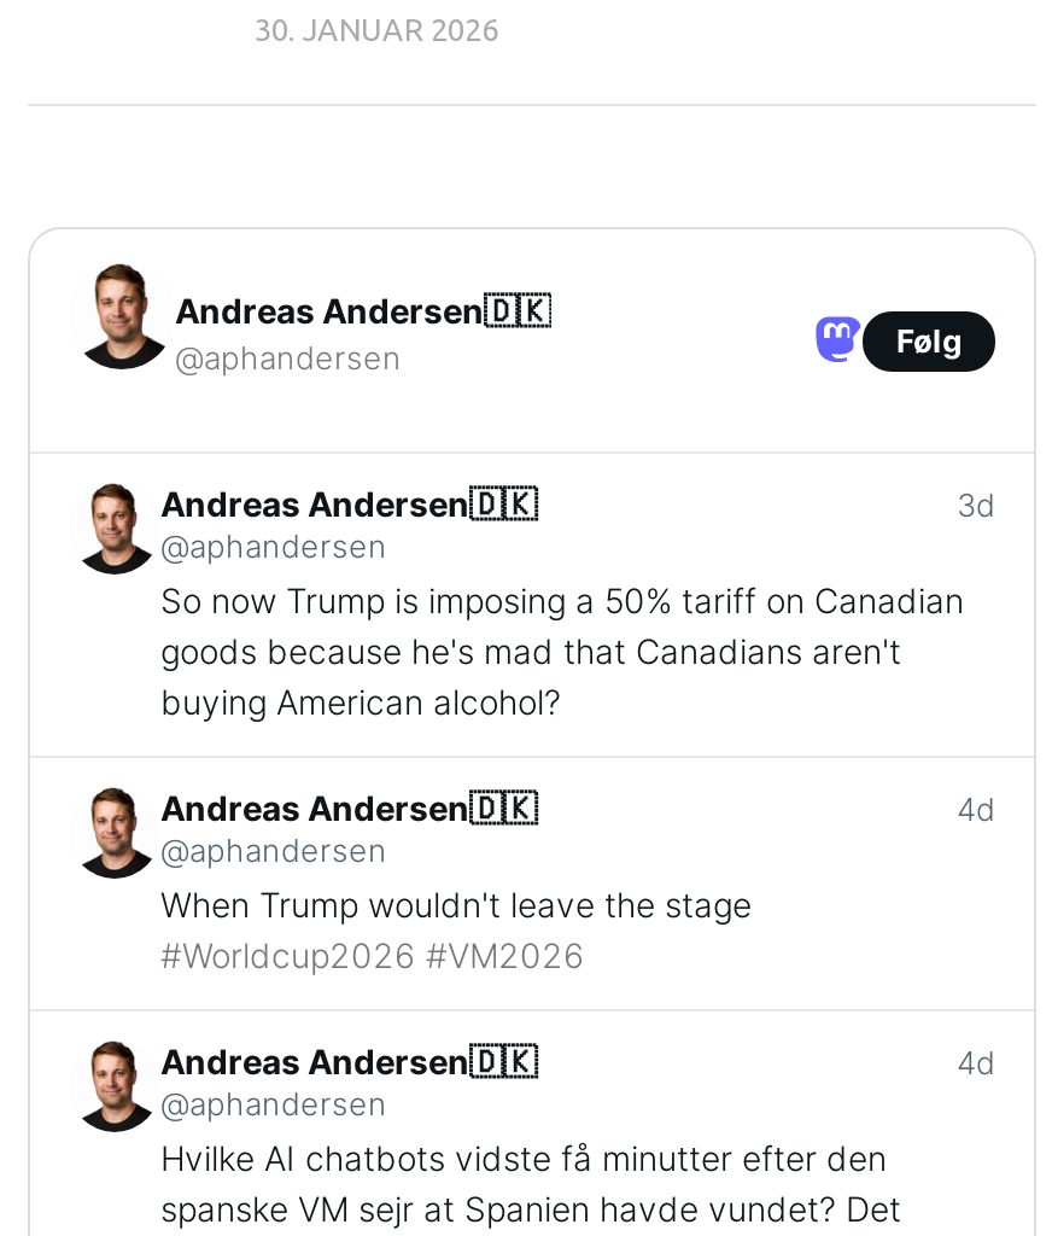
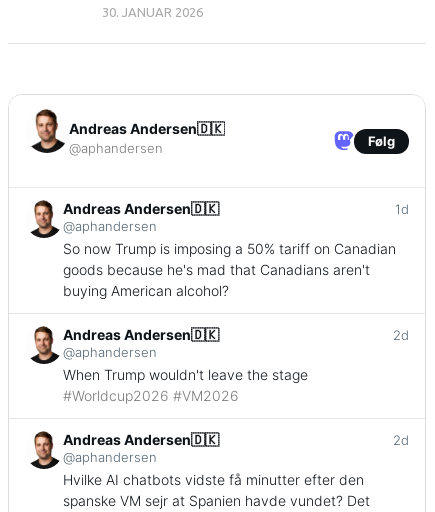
[957,485,995,524] 3d -> [395,201,409,217] 1d
[957,789,995,828] 4d -> [393,327,409,343] 2d
[957,1043,995,1081] 4d -> [393,432,409,448] 2d

